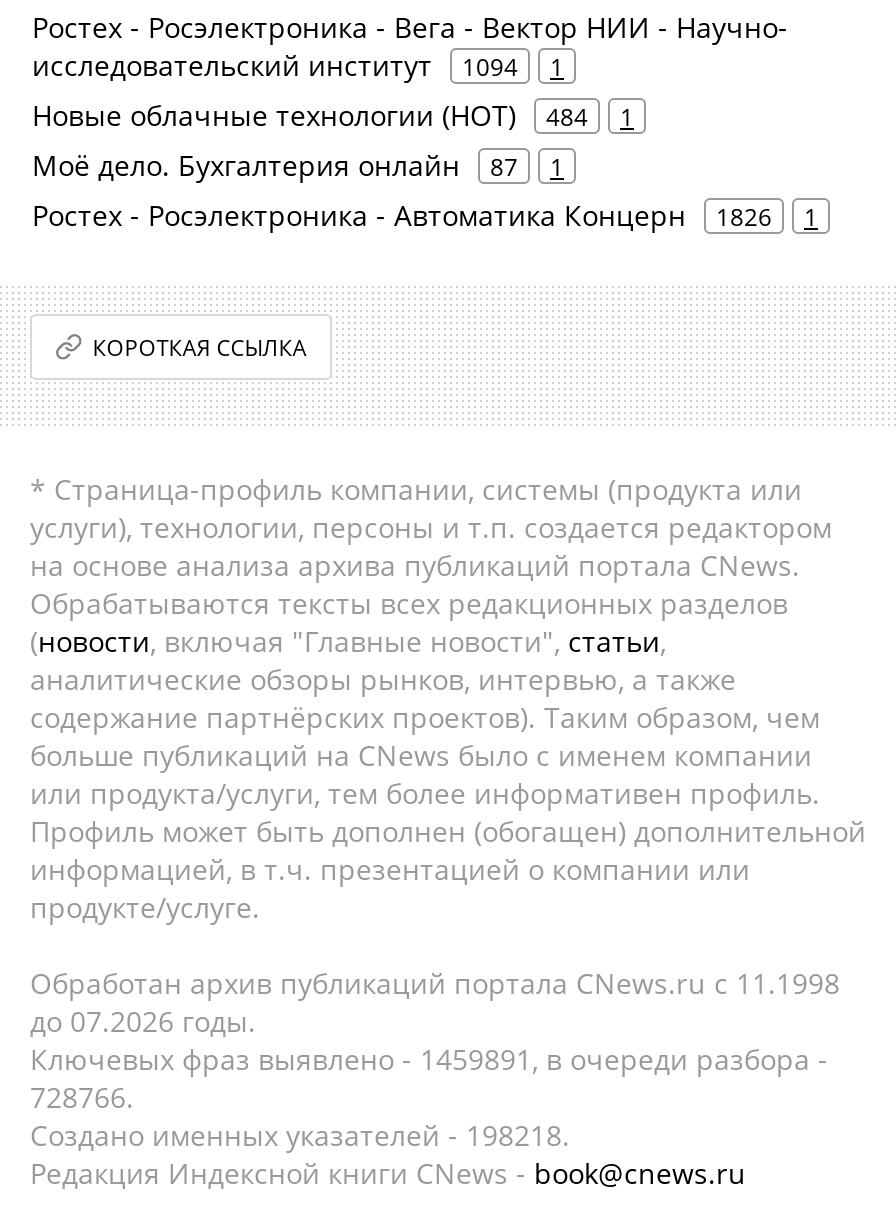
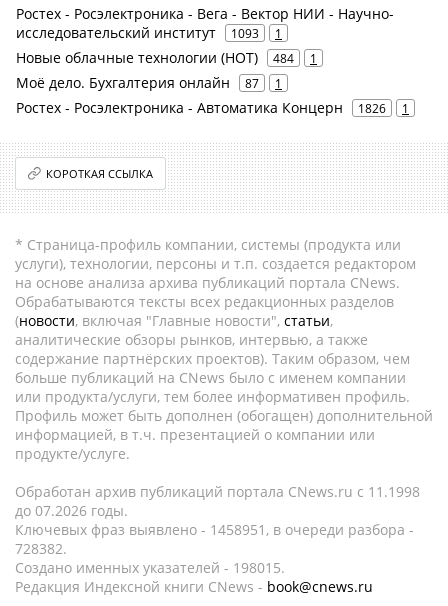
[32,46,564,84] исследовательский институт 1094 1 -> [16,23,282,42] исследовательский институт 1093 1
[30,1040,828,1078] Ключевых фраз выявлено - 1459891, в очереди разбора - -> [15,520,414,539] Ключевых фраз выявлено - 1458951, в очереди разбора -
[30,1078,134,1116] 728766. -> [15,539,67,558] 728382.
[30,1116,570,1154] Создано именных указателей - 198218. -> [15,558,285,577] Создано именных указателей - 198015.

